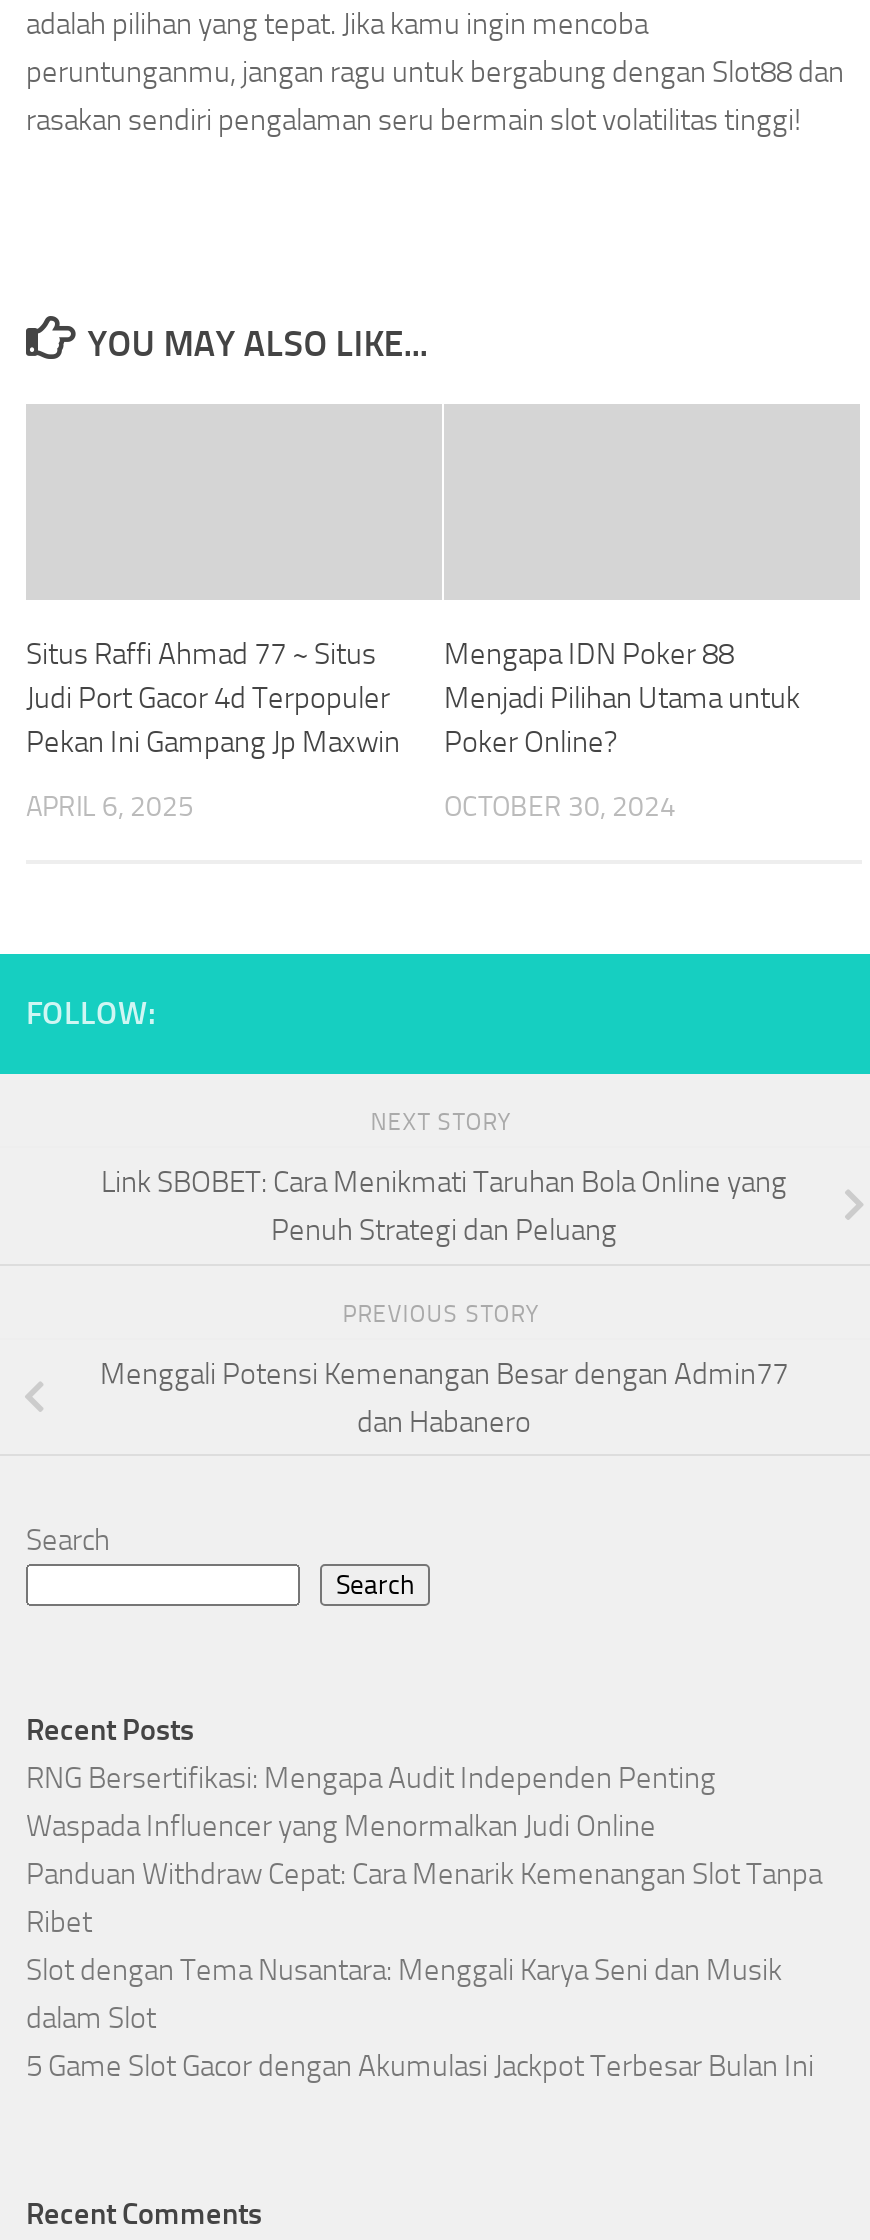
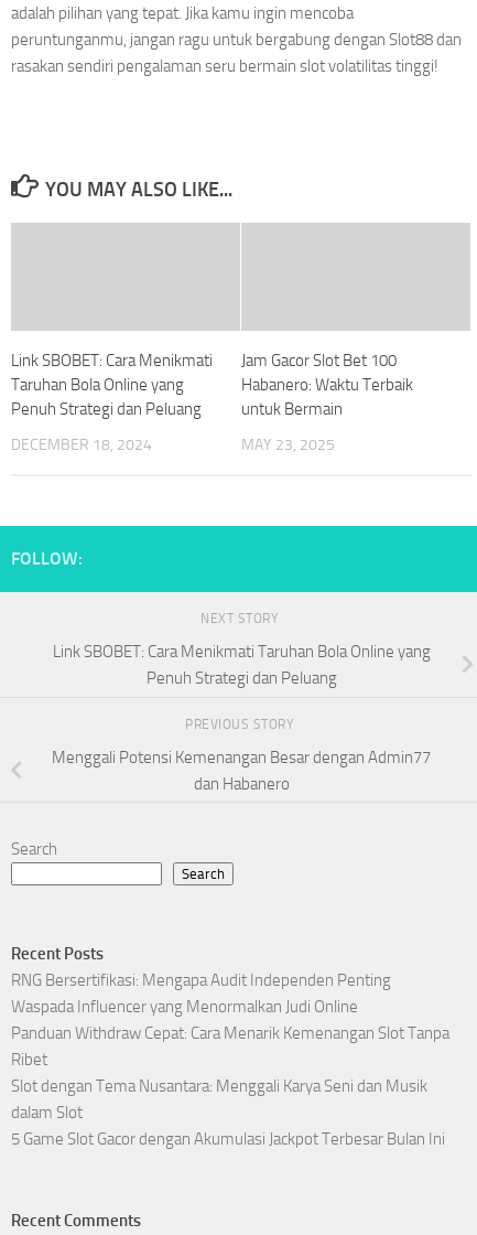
[26,636,400,760] Situs Raffi Ahmad 77 ~ Situs | Judi Port Gacor 4d Terpopuler | Pekan Ini Gampang Jp Maxwin -> [11,351,213,419] Link SBOBET: Cara Menikmati | Taruhan Bola Online yang | Penuh Strategi dan Peluang
[444,636,800,760] Mengapa IDN Poker 88 | Menjadi Pilihan Utama untuk | Poker Online? -> [241,351,413,419] Jam Gacor Slot Bet 100 | Habanero: Waktu Terbaik | untuk Bermain
[26,790,194,824] APRIL 6, 2025 -> [11,436,152,454] DECEMBER 18, 2024
[444,790,676,824] OCTOBER 30, 2024 -> [241,436,335,454] MAY 23, 2025

